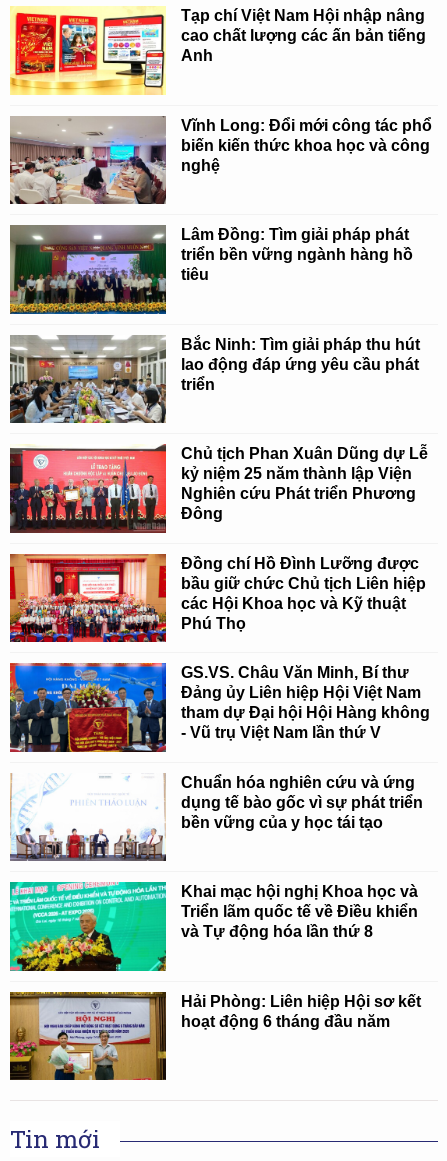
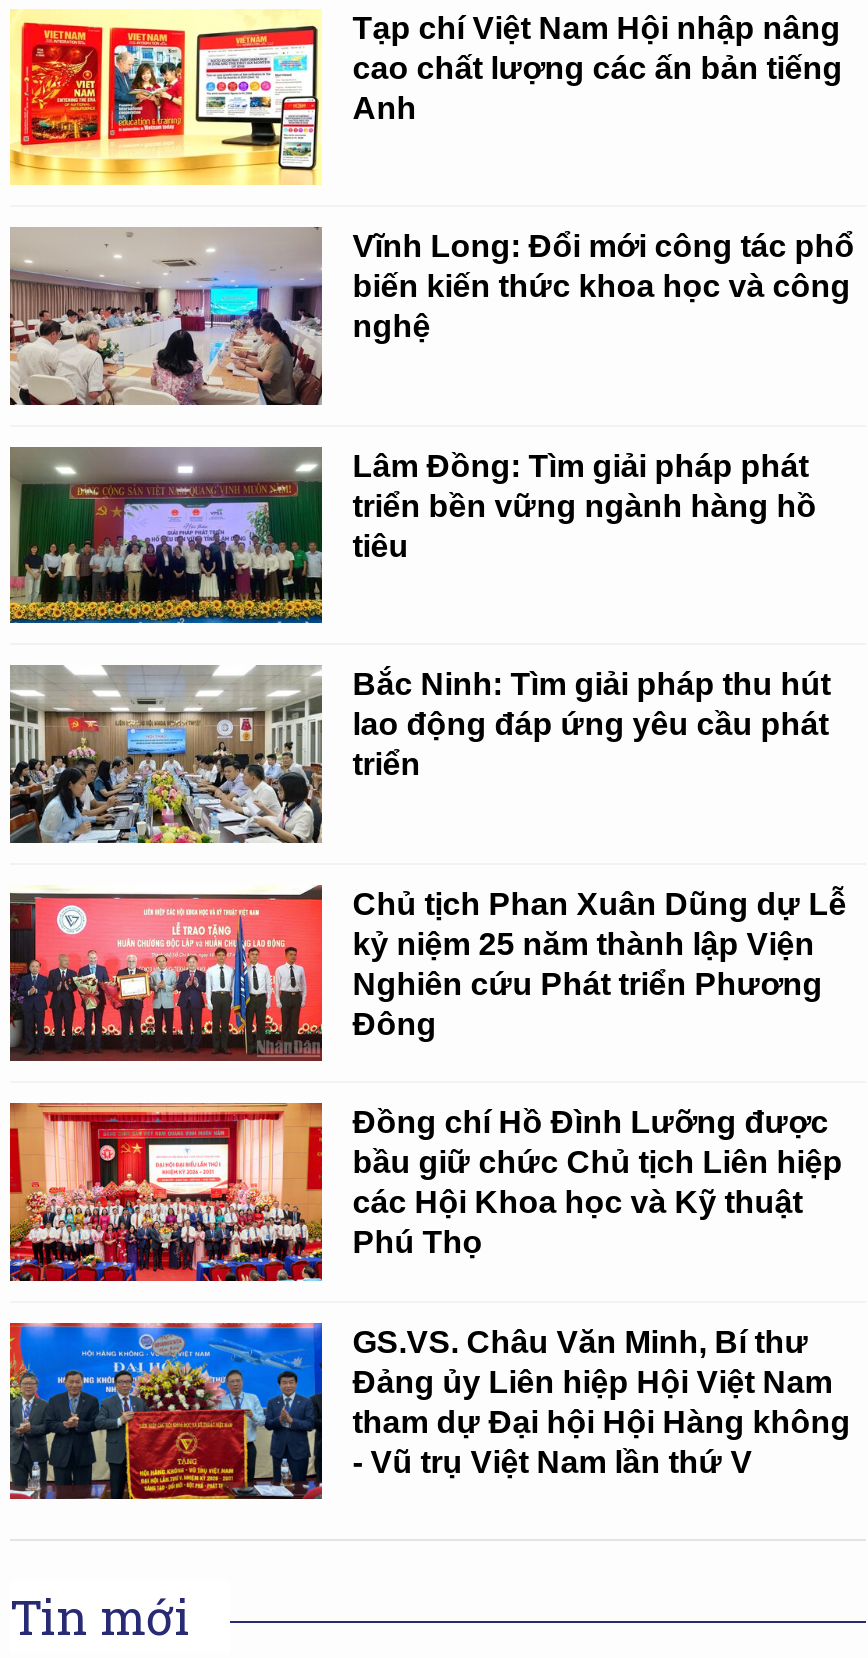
[10,773,423,862] [image] | Chuẩn hóa nghiên cứu và ứng | dụng tế bào gốc vì sự phát triển | bền vững của y học tái tạo -> none
[9,881,418,972] [image] | Khai mạc hội nghị Khoa học và | Triển lãm quốc tế về Điều khiển | và Tự động hóa lần thứ 8 -> none
[9,991,421,1081] [image] | Hải Phòng: Liên hiệp Hội sơ kết | hoạt động 6 tháng đầu năm -> none

